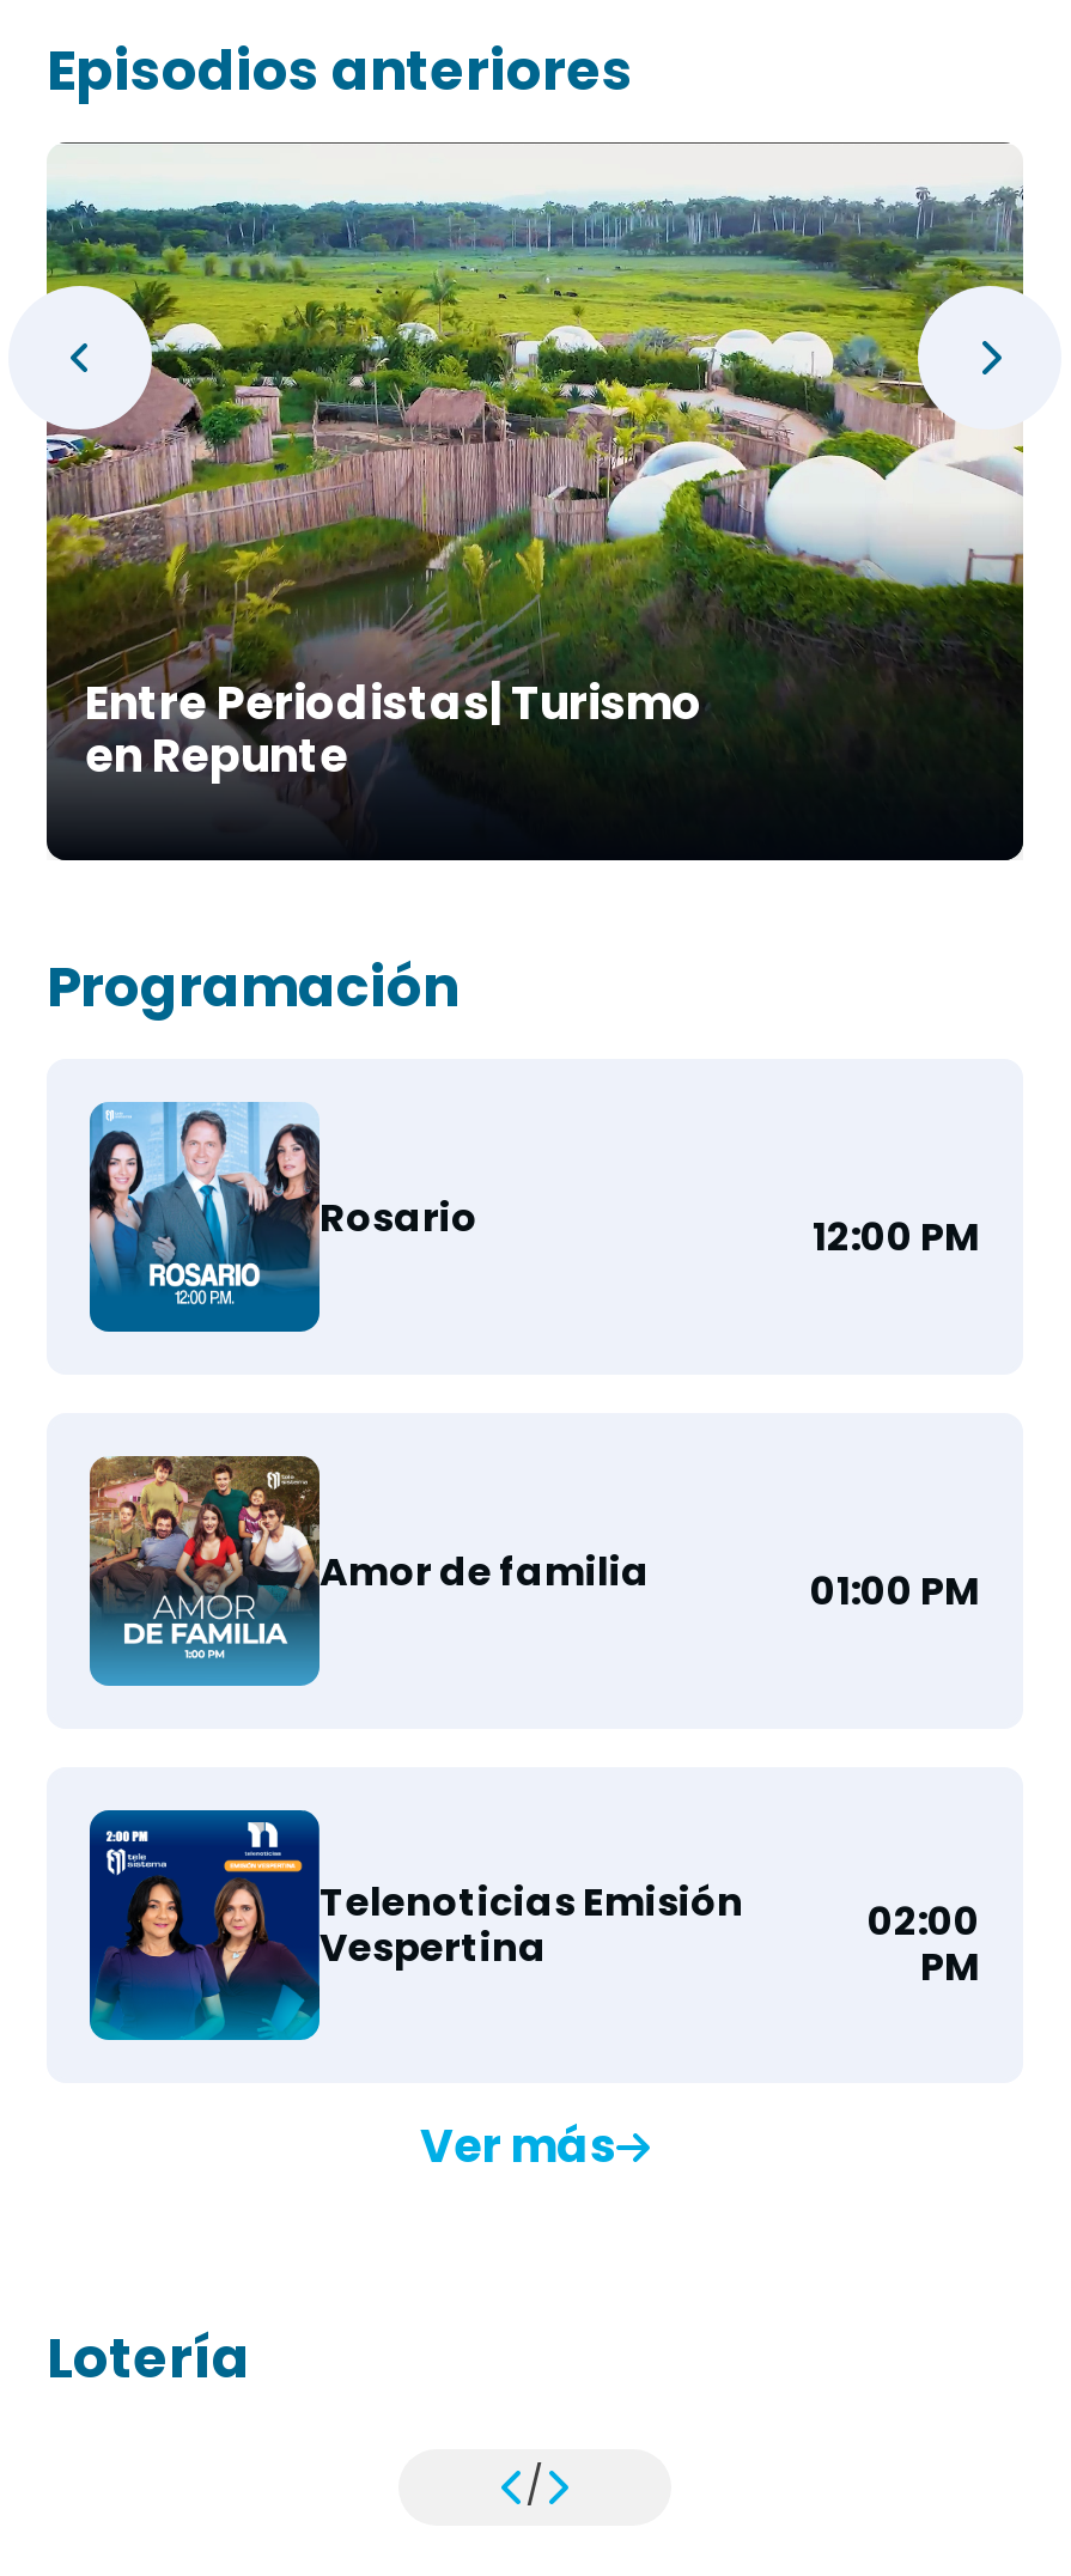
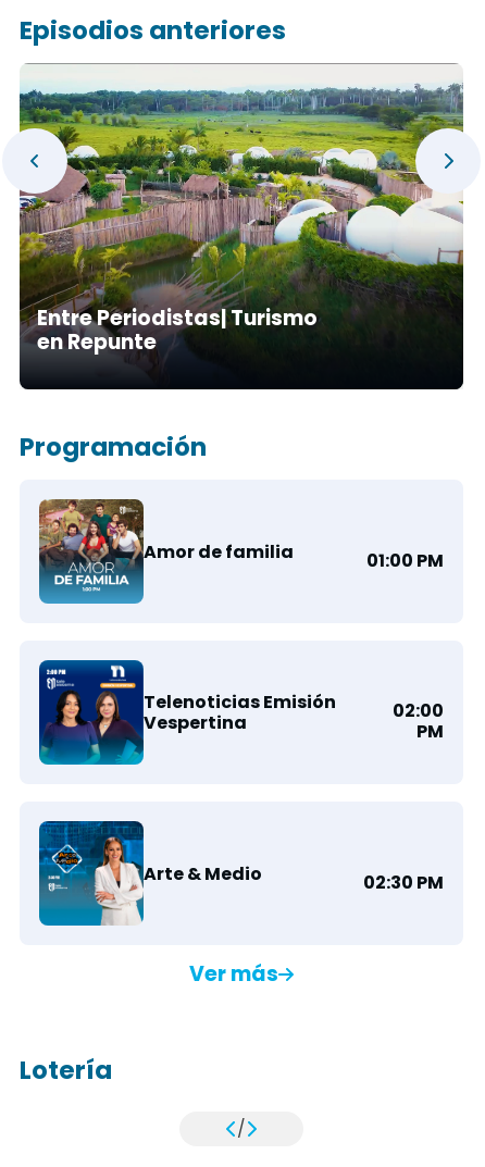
[87,1100,980,1329] [image] | Rosario | 12:00 PM -> none
moved [85,1451,980,1995] -> [37,497,444,744]: [image] | Amor de familia | 01:00 PM | Telenoticias Emisión | Vespertina | 02:00 | PM
none -> [39,821,444,926] [image] | Arte & Medio | 02:30 PM

